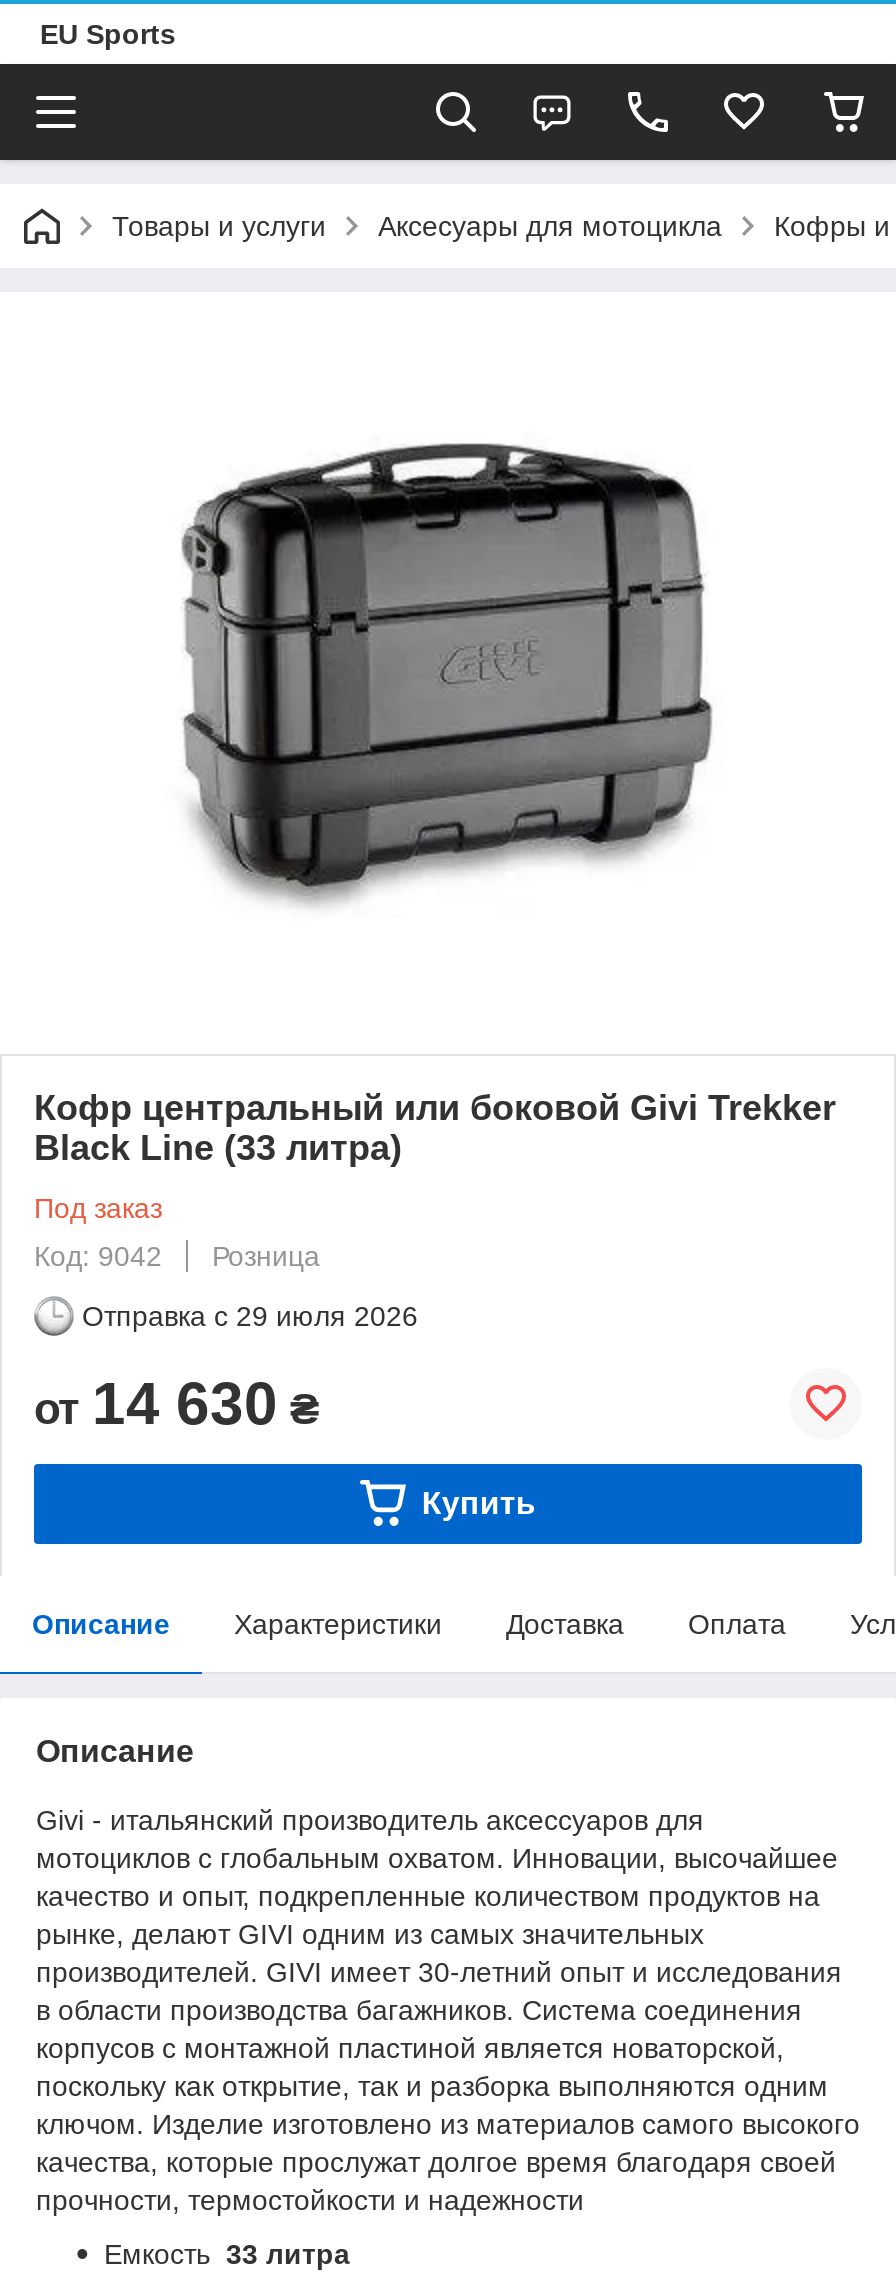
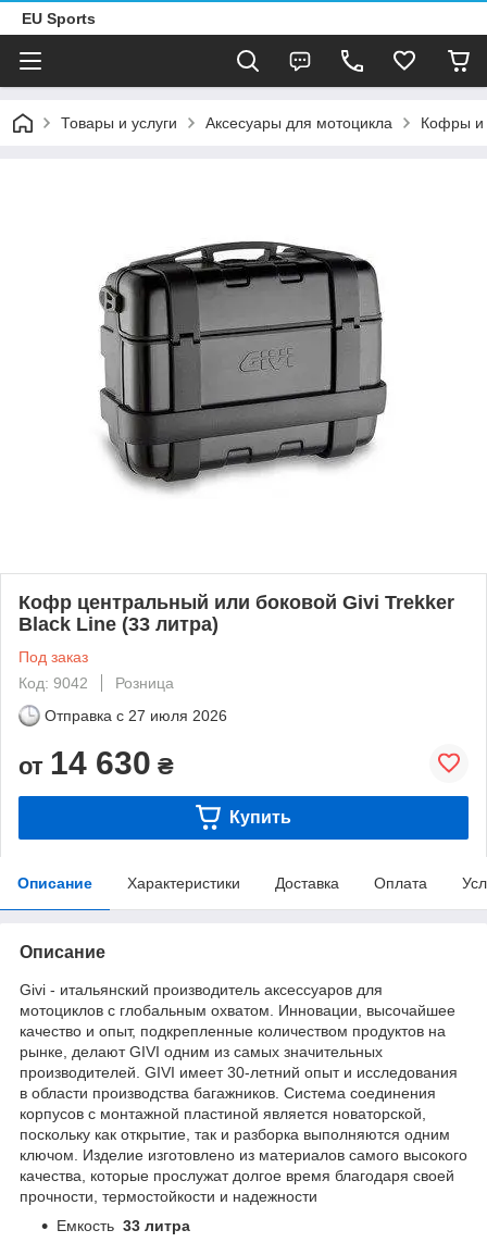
[82,1300,418,1332] Отправка с 29 июля 2026 -> [45,707,227,724] Отправка с 27 июля 2026

